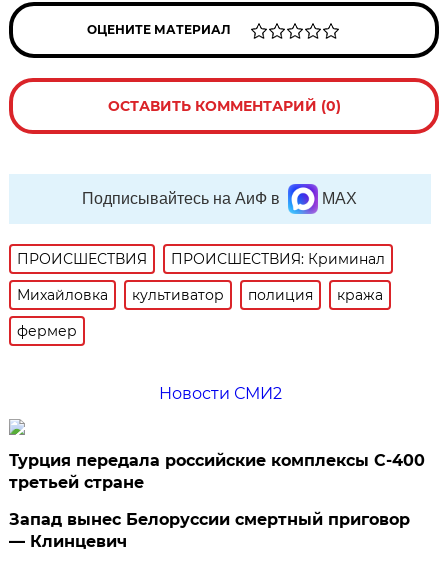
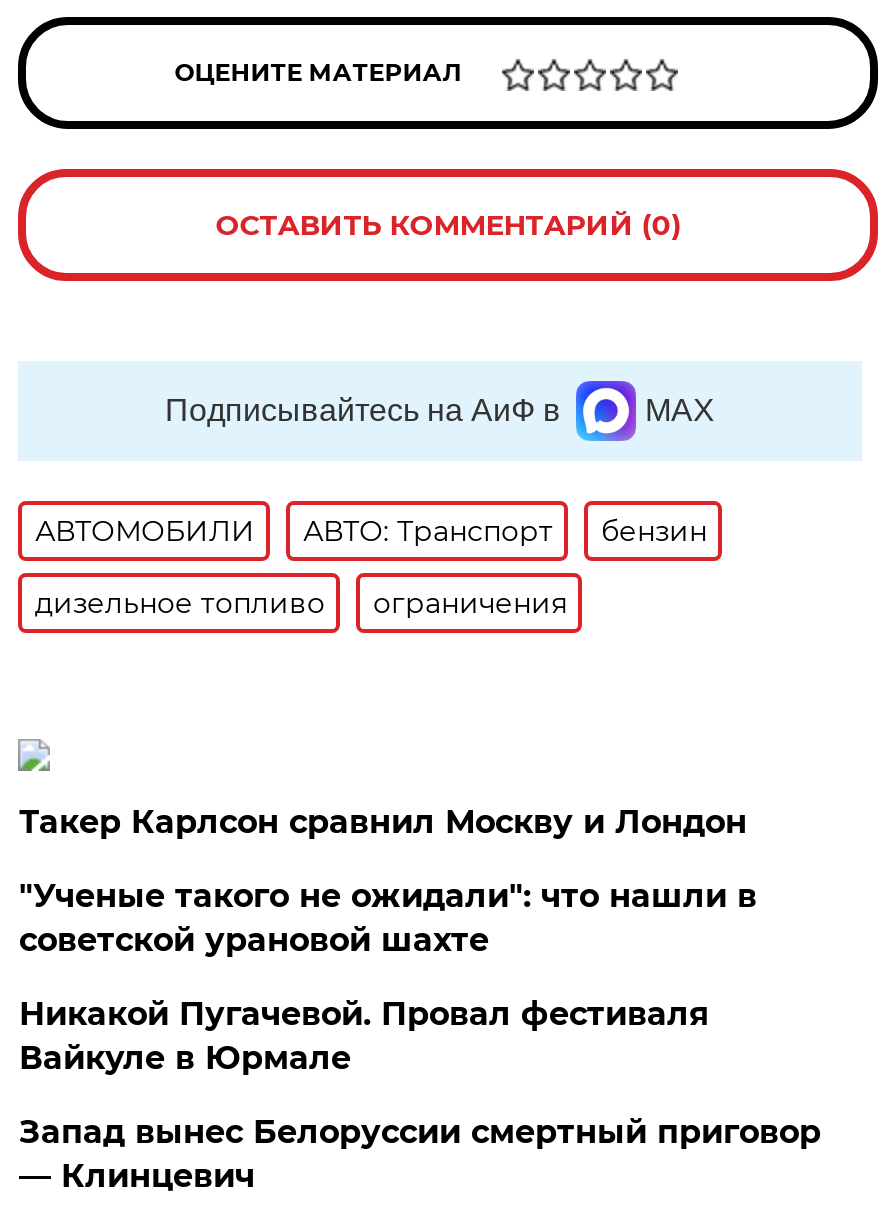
[17,250,385,268] ПРОИСШЕСТВИЯ | ПРОИСШЕСТВИЯ: Криминал -> [35,513,707,549] АВТОМОБИЛИ | АВТО: Транспорт | бензин
[17,286,383,304] Михайловка | культиватор | полиция | кража -> [35,585,567,621] дизельное топливо | ограничения
[17,322,77,340] фермер -> [19,803,747,841] Такер Карлсон сравнил Москву и Лондон
[159,384,282,403] Новости СМИ2 -> [19,877,757,959] "Ученые такого не ожидали": что нашли в | советской урановой шахте
[9,451,425,492] Турция передала российские комплексы С-400 | третьей стране -> [19,995,709,1077] Никакой Пугачевой. Провал фестиваля | Вайкуле в Юрмале

